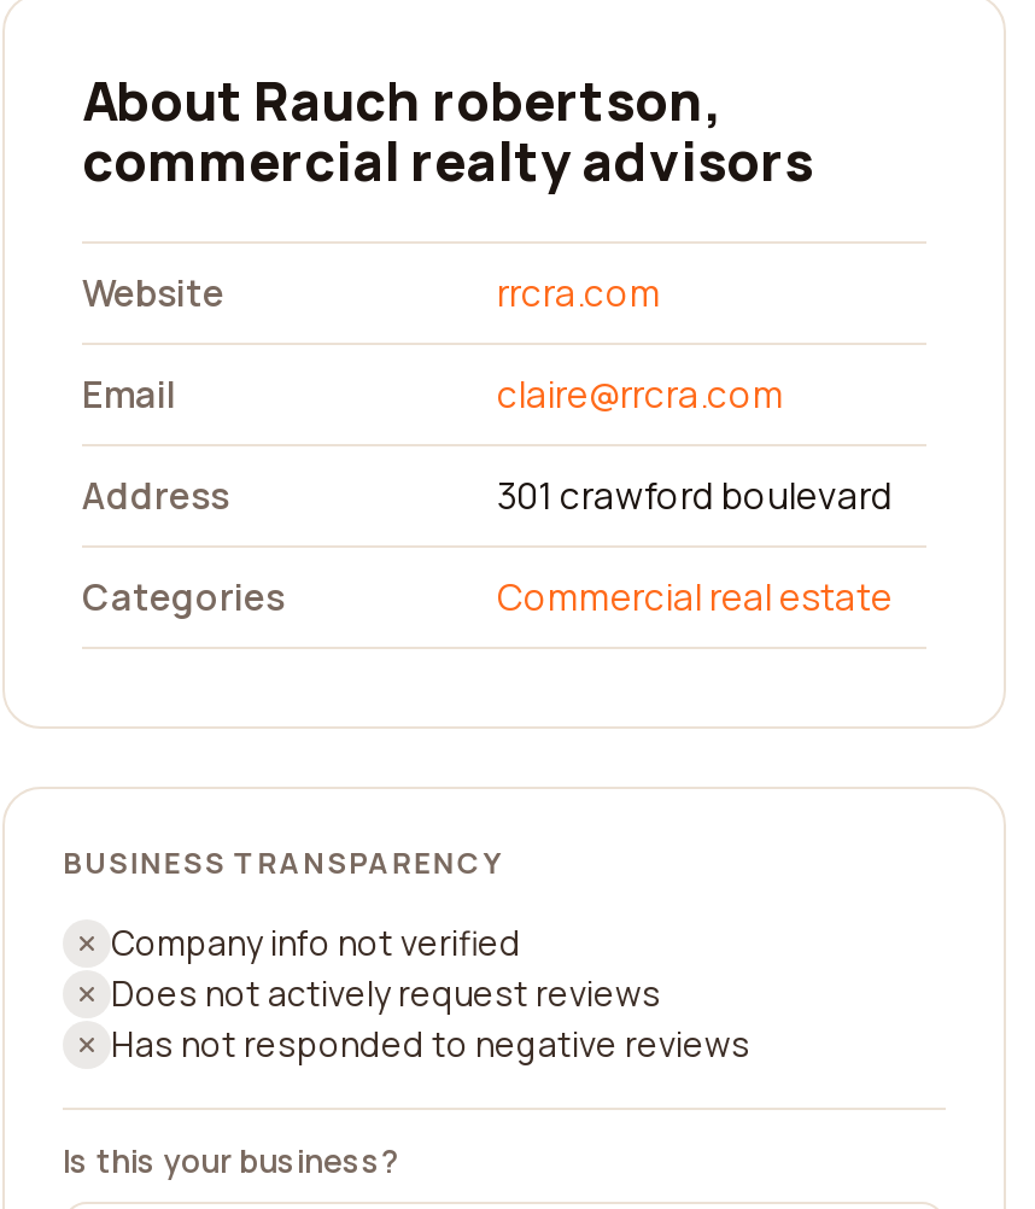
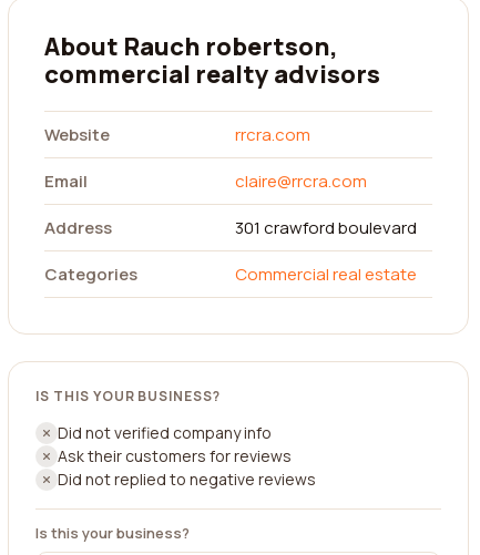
[63,842,502,883] BUSINESS TRANSPARENCY -> [35,387,221,405] IS THIS YOUR BUSINESS?
[111,919,750,1067] Company info not verified | Does not actively request reviews | Has not responded to negative reviews -> [58,422,316,490] Did not verified company info | Ask their customers for reviews | Did not replied to negative reviews

